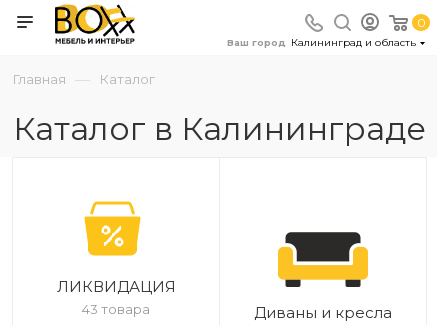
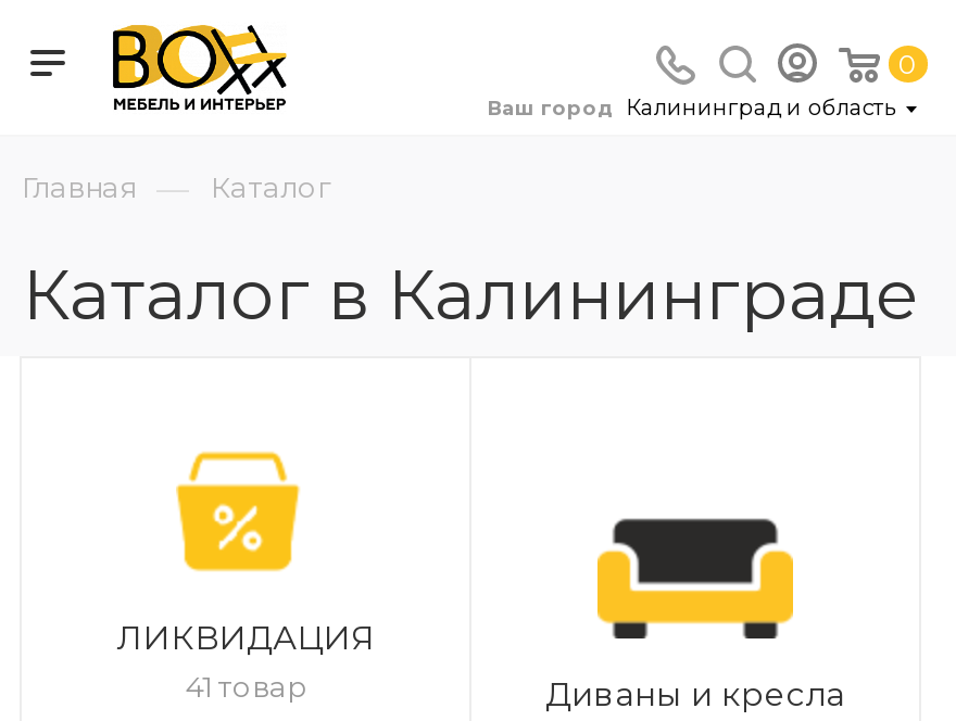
[82,301,150,317] 43 товара -> [185,669,306,704] 41 товар

